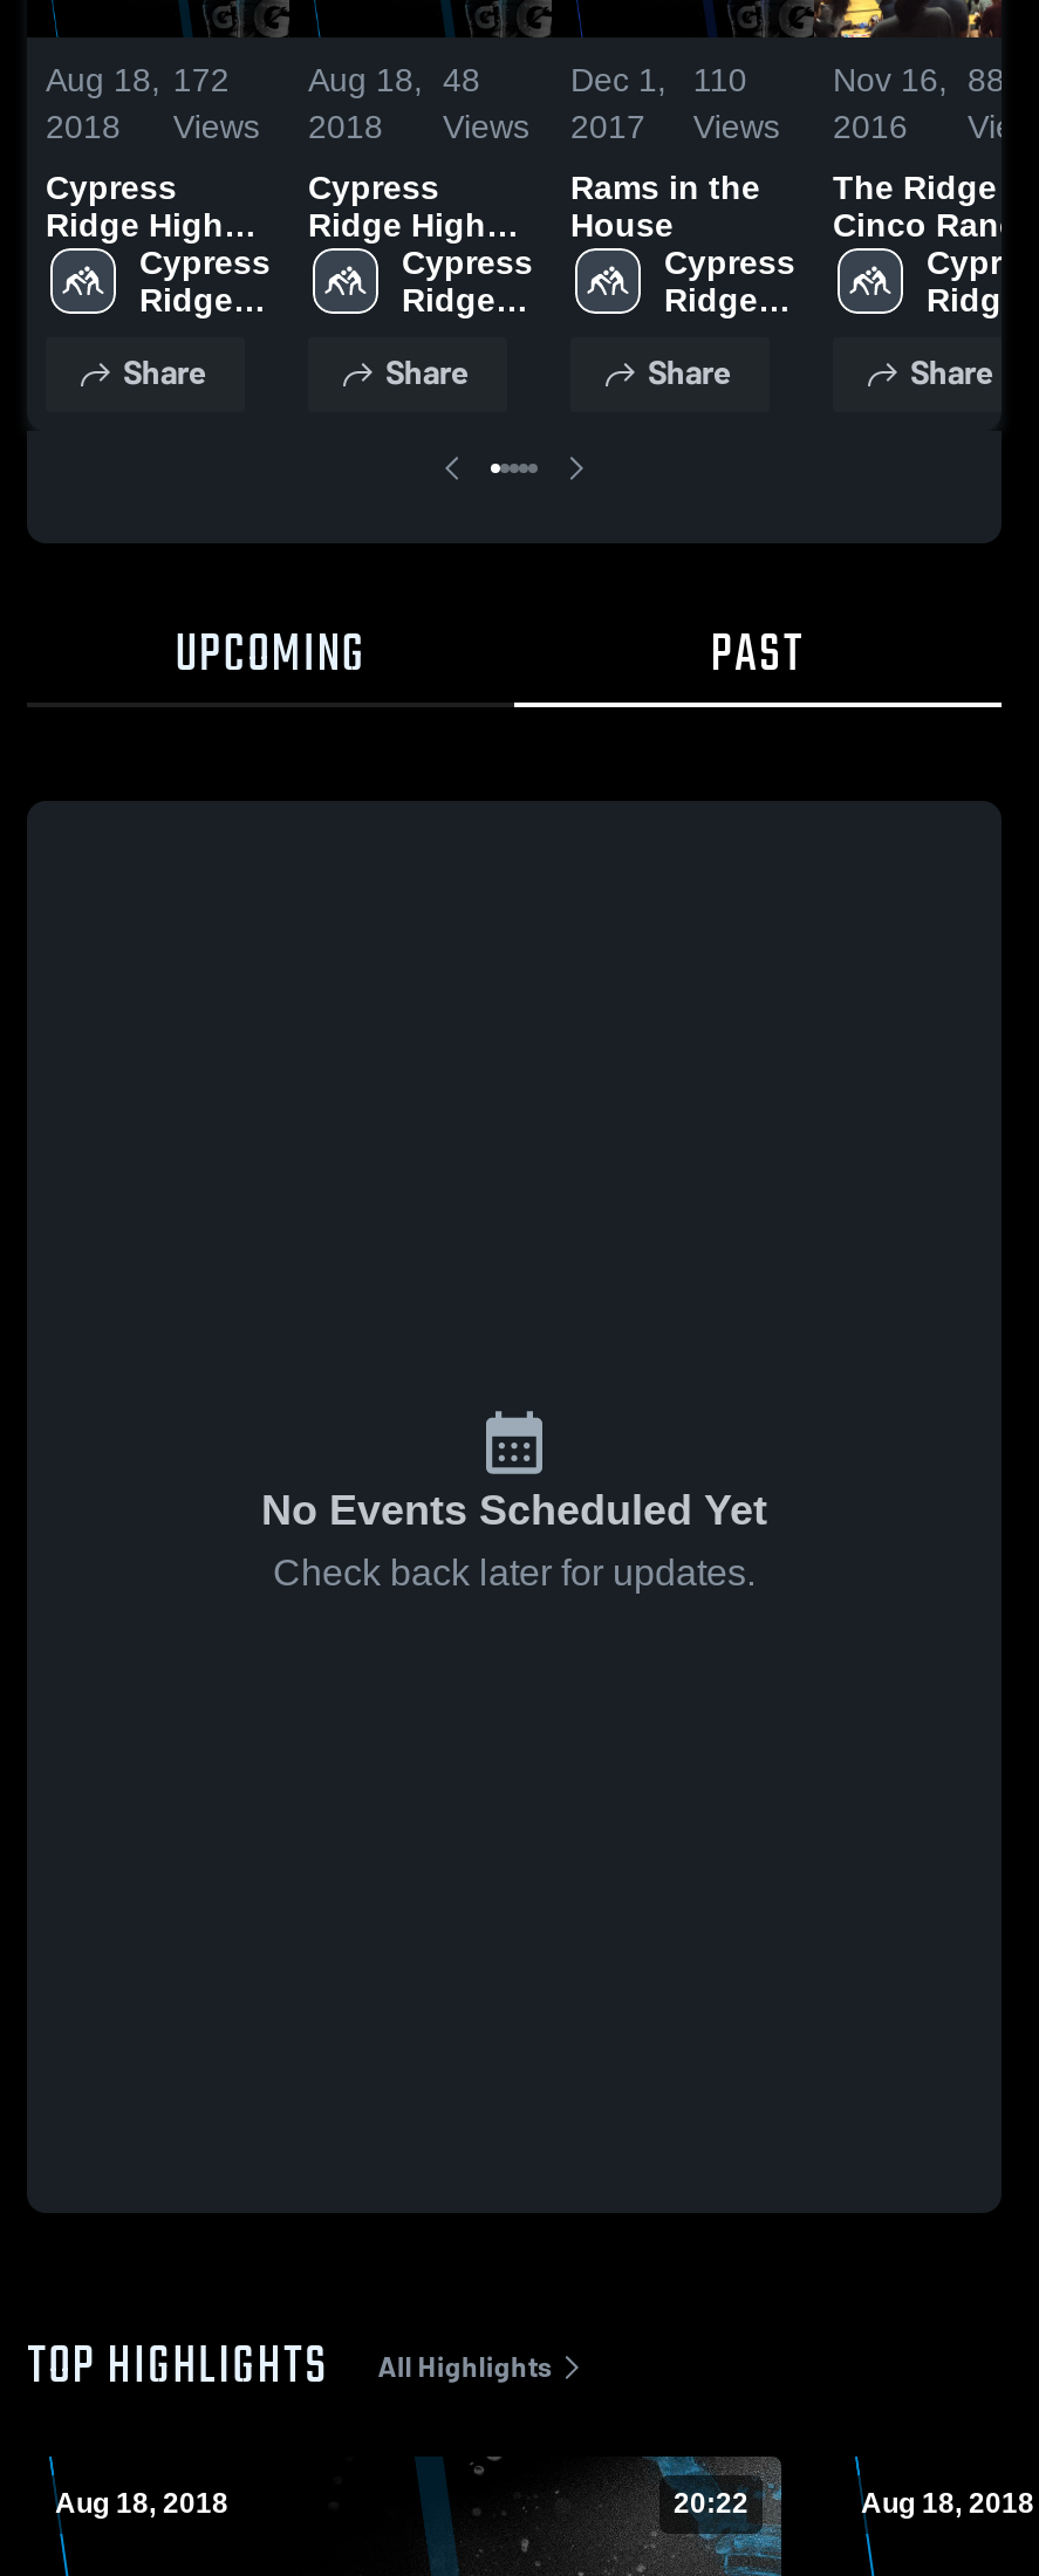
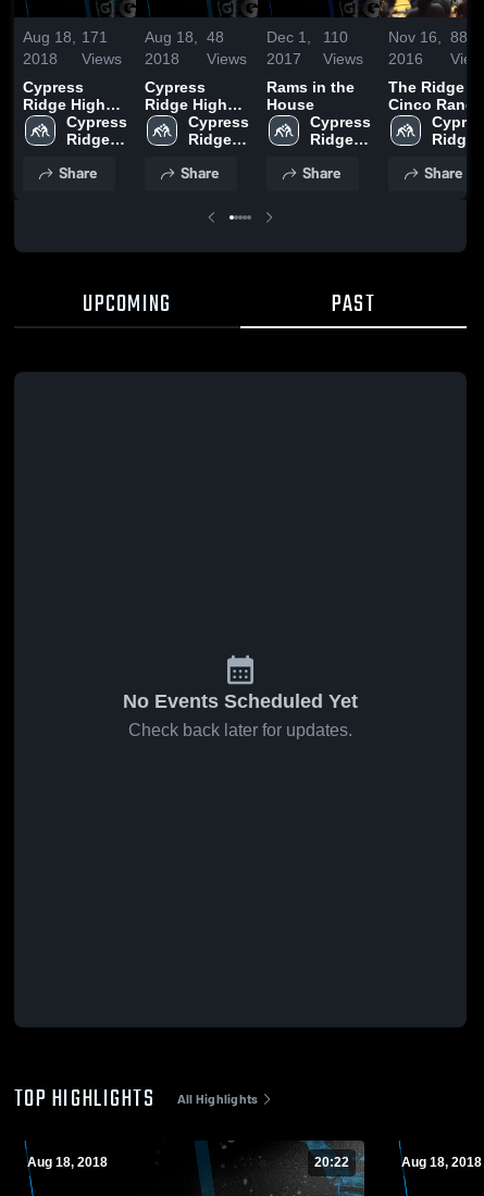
[46,61,229,98] Aug 18, 172 -> [23,28,108,46] Aug 18, 171

